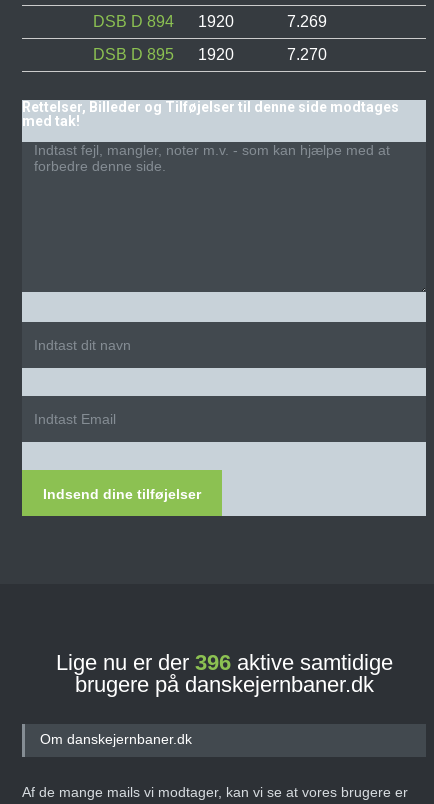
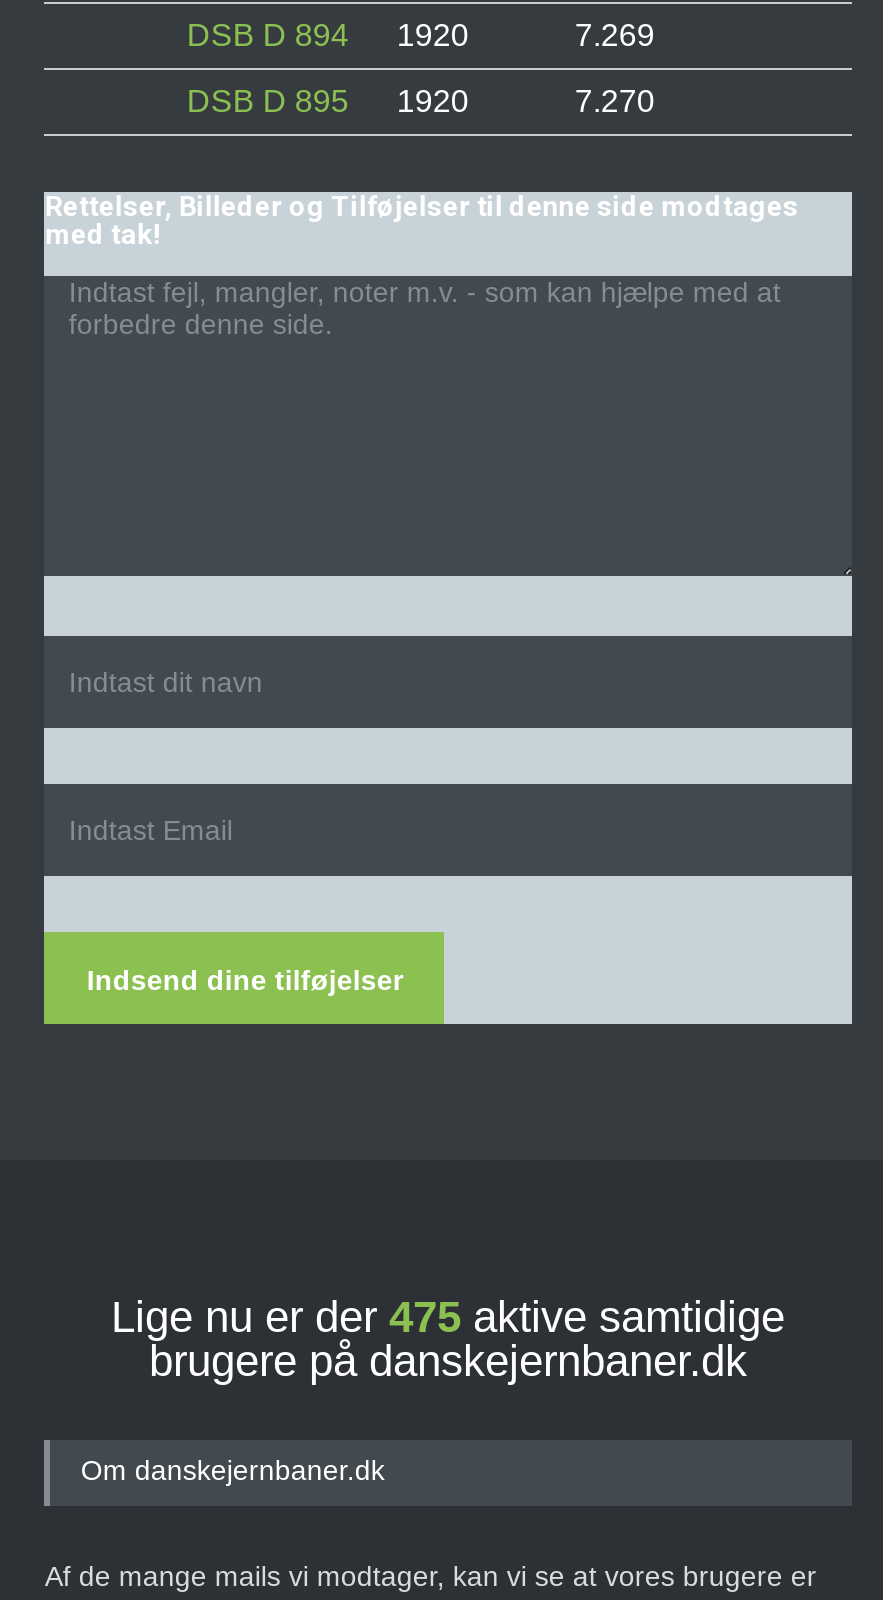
[55,650,392,675] Lige nu er der 396 aktive samtidige -> [111,1292,785,1342] Lige nu er der 475 aktive samtidige

